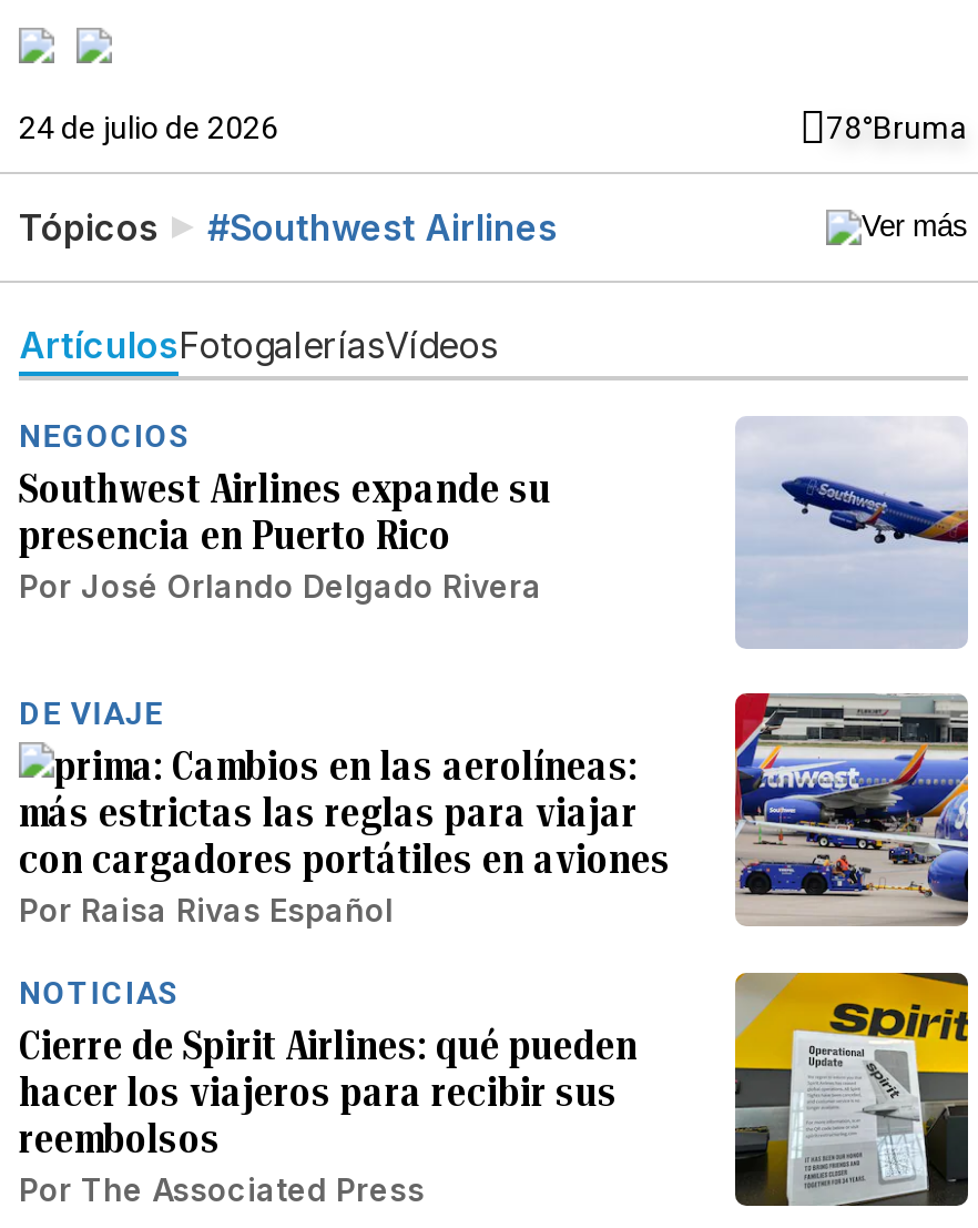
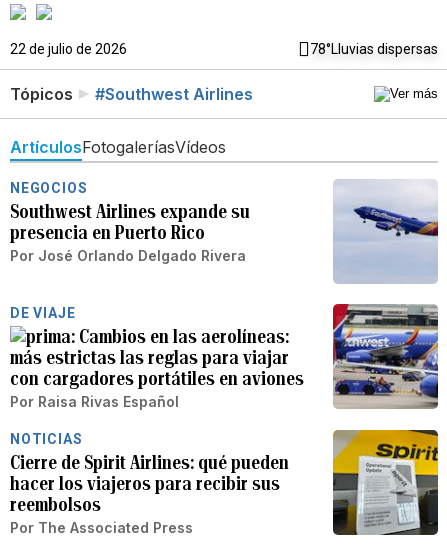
[19,110,968,145] 24 de julio de 2026 | 78°Bruma -> [10,41,438,57] 22 de julio de 2026 | 78°Lluvias dispersas

